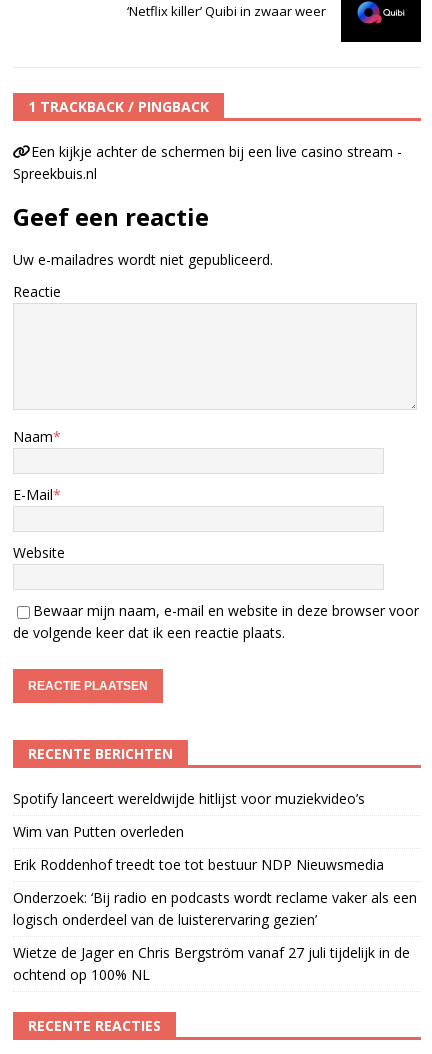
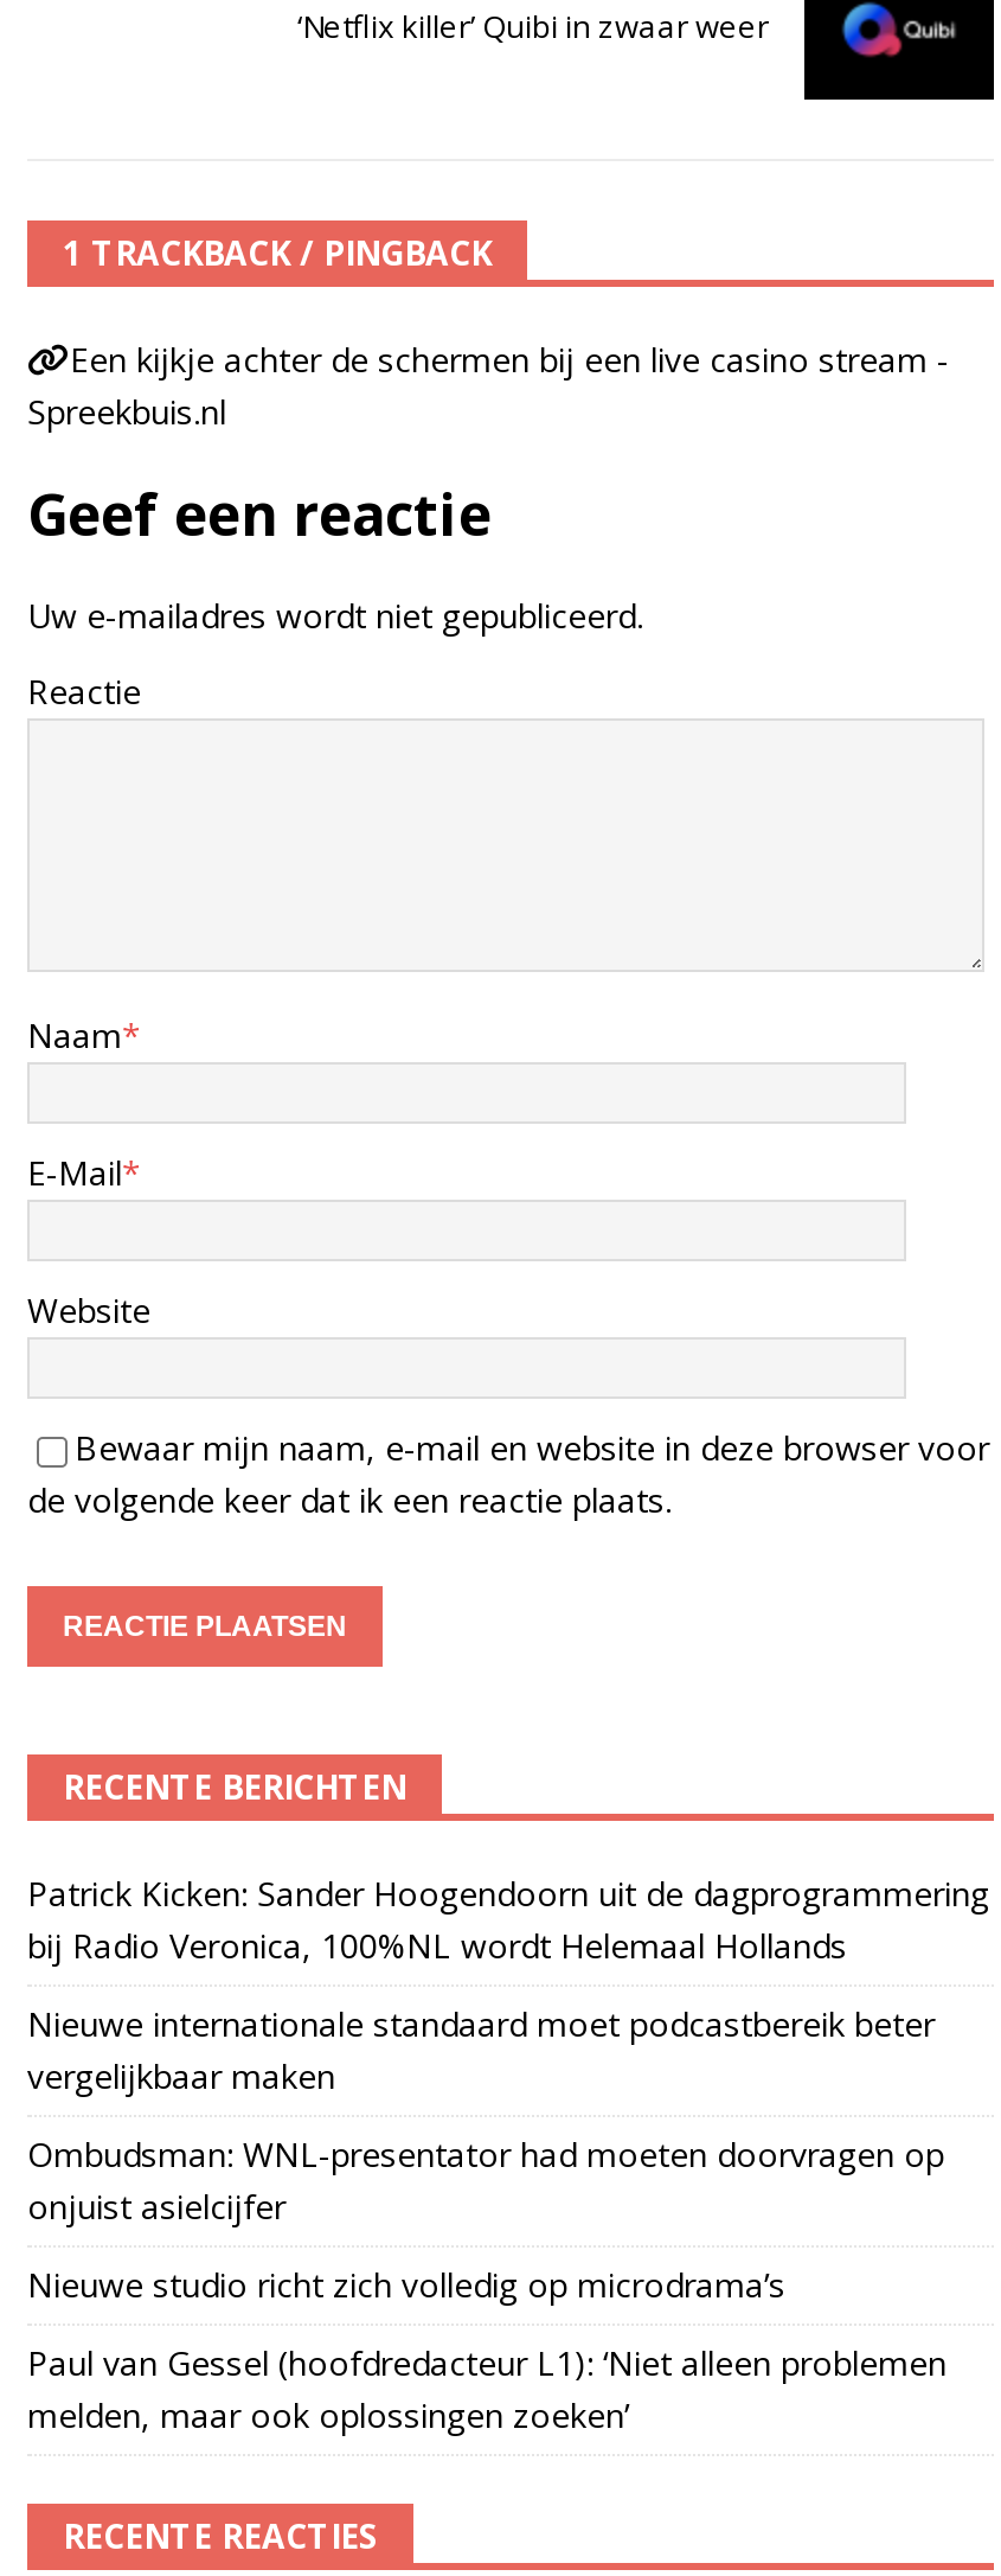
[13,789,365,808] Spotify lanceert wereldwijde hitlijst voor muziekvideo’s -> [27,1871,989,1968] Patrick Kicken: Sander Hoogendoorn uit de dagprogrammering | bij Radio Veronica, 100%NL wordt Helemaal Hollands
[13,822,184,841] Wim van Putten overleden -> [27,2001,935,2098] Nieuwe internationale standaard moet podcastbereik beter | vergelijkbaar maken
[13,855,384,874] Erik Roddenhof treedt toe tot bestuur NDP Nieuwsmedia -> [27,2131,944,2229] Ombudsman: WNL-presentator had moeten doorvragen op | onjuist asielcijfer
[13,888,417,929] Onderzoek: ‘Bij radio en podcasts wordt reclame vaker als een | logisch onderdeel van de luisterervaring gezien’ -> [27,2262,785,2307] Nieuwe studio richt zich volledig op microdrama’s
[13,943,410,984] Wietze de Jager en Chris Bergström vanaf 27 juli tijdelijk in de | ochtend op 100% NL -> [27,2340,947,2437] Paul van Gessel (hoofdredacteur L1): ‘Niet alleen problemen | melden, maar ook oplossingen zoeken’

